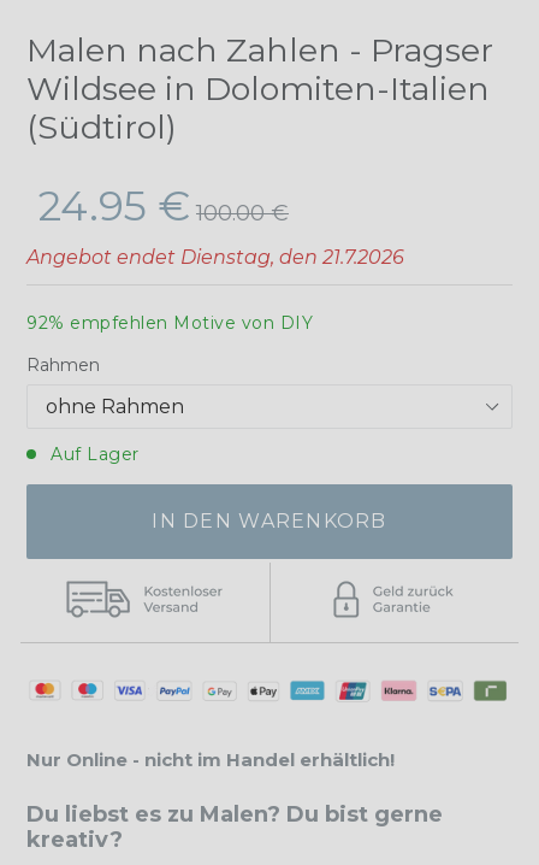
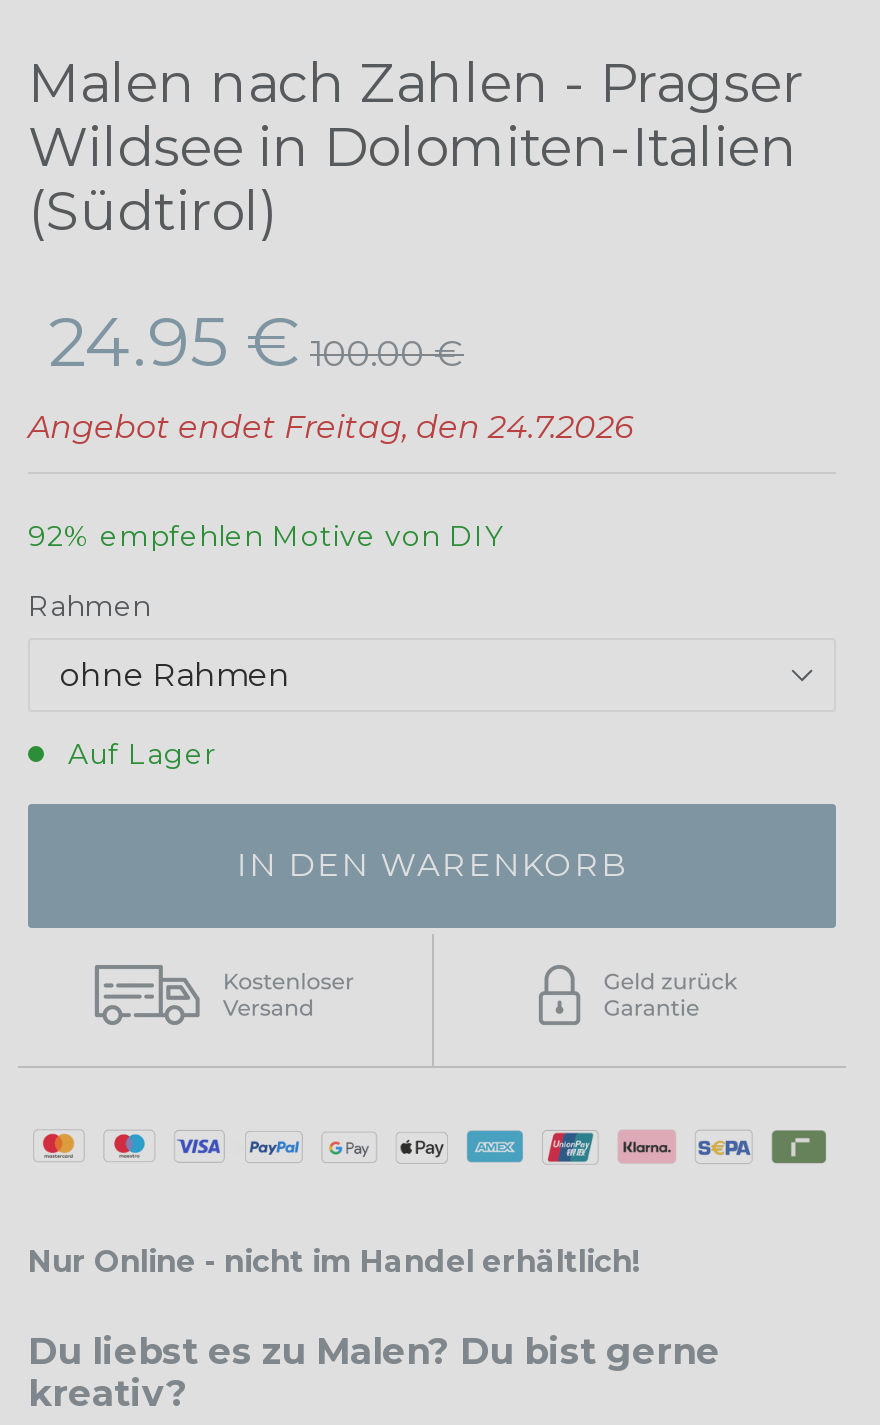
[26,246,404,269] Angebot endet Dienstag, den 21.7.2026 -> [28,408,634,446] Angebot endet Freitag, den 24.7.2026

